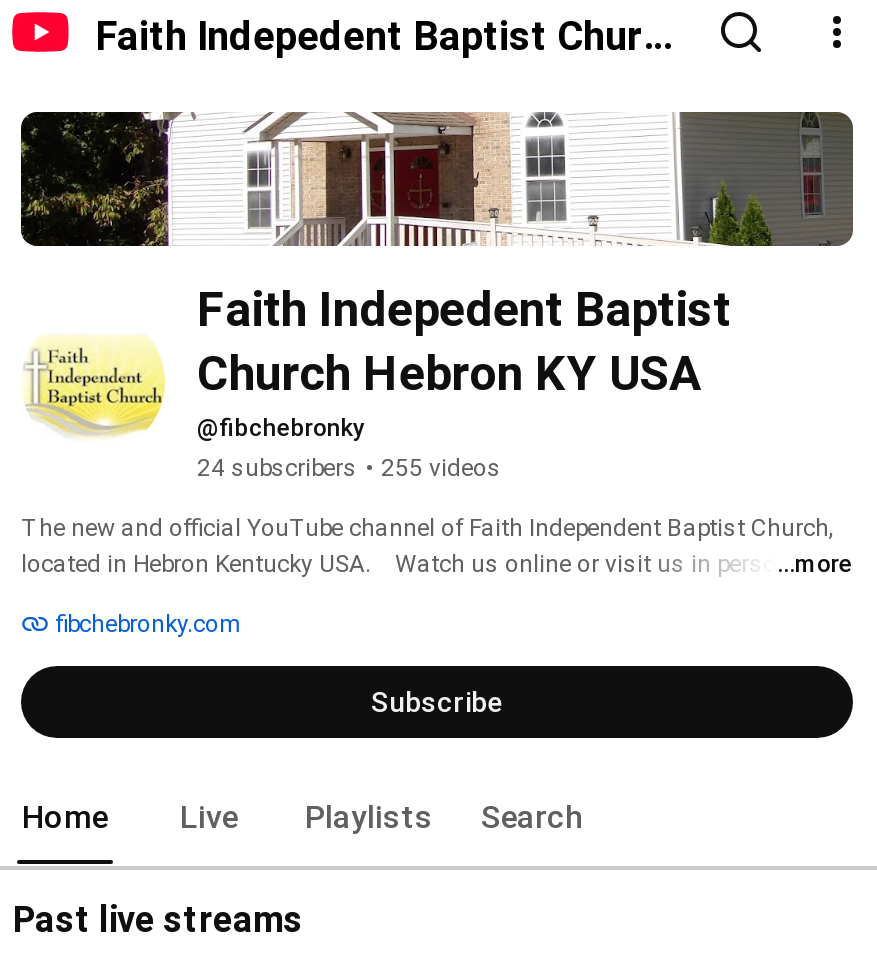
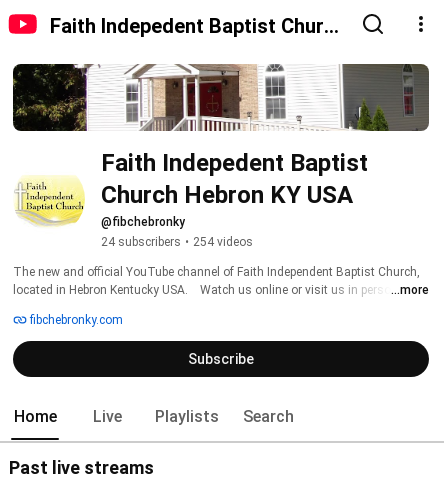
[197,454,501,482] 24 subscribers • 255 videos -> [101,235,253,249] 24 subscribers • 254 videos

